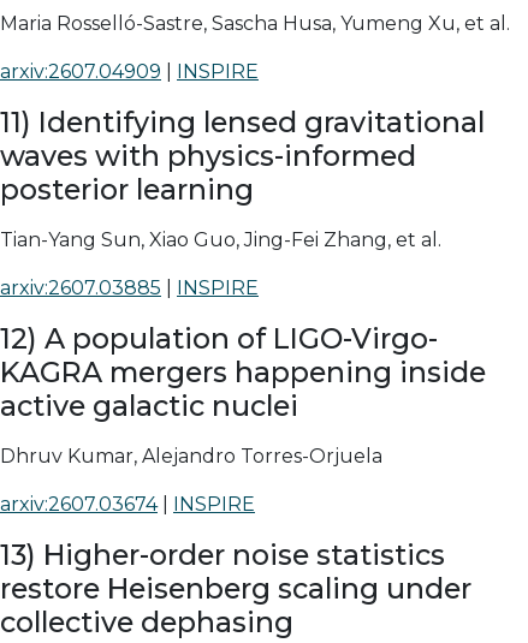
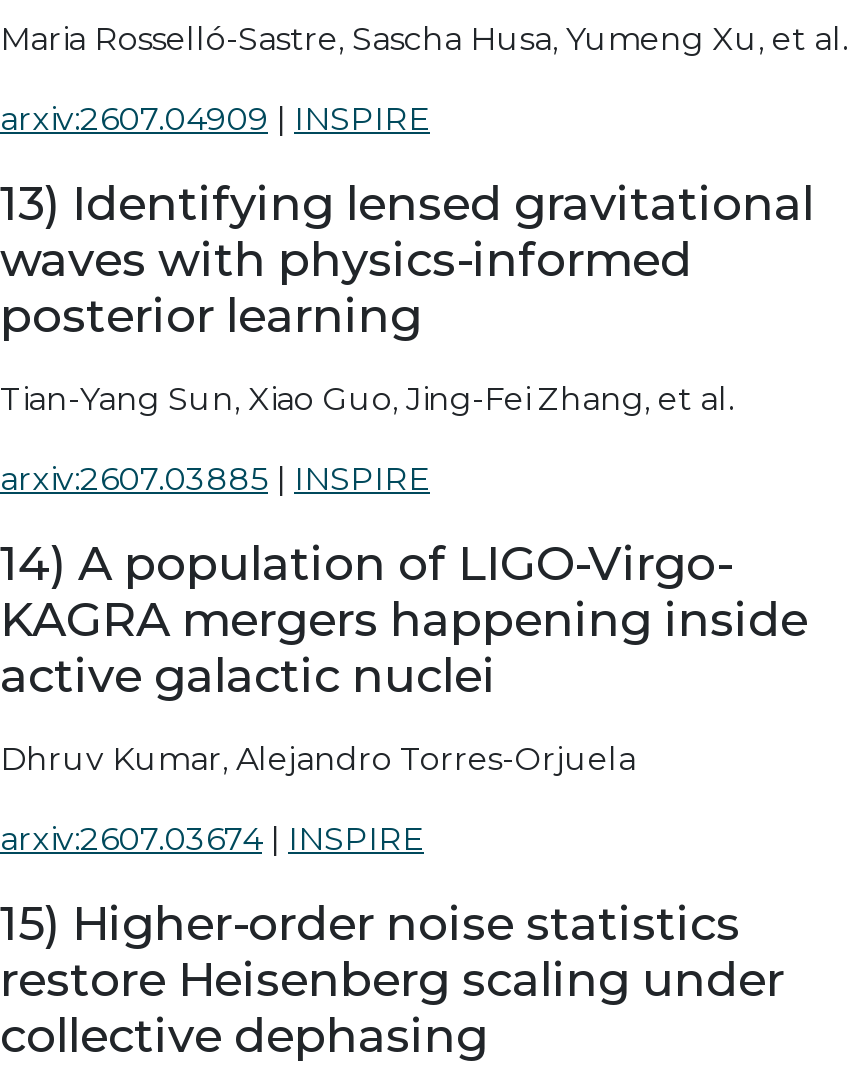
[0,104,485,139] 11) Identifying lensed gravitational -> [0,174,814,232] 13) Identifying lensed gravitational
[0,321,438,356] 12) A population of LIGO-Virgo- -> [0,534,732,592] 14) A population of LIGO-Virgo-
[0,537,445,572] 13) Higher-order noise statistics -> [0,894,740,952] 15) Higher-order noise statistics

